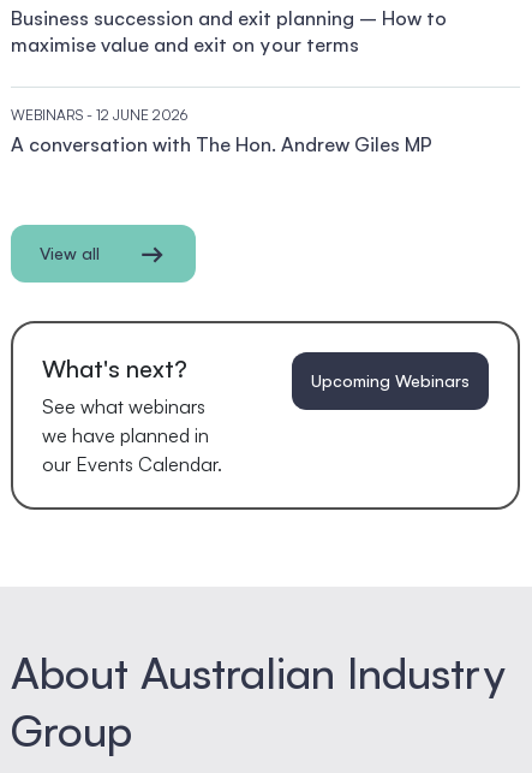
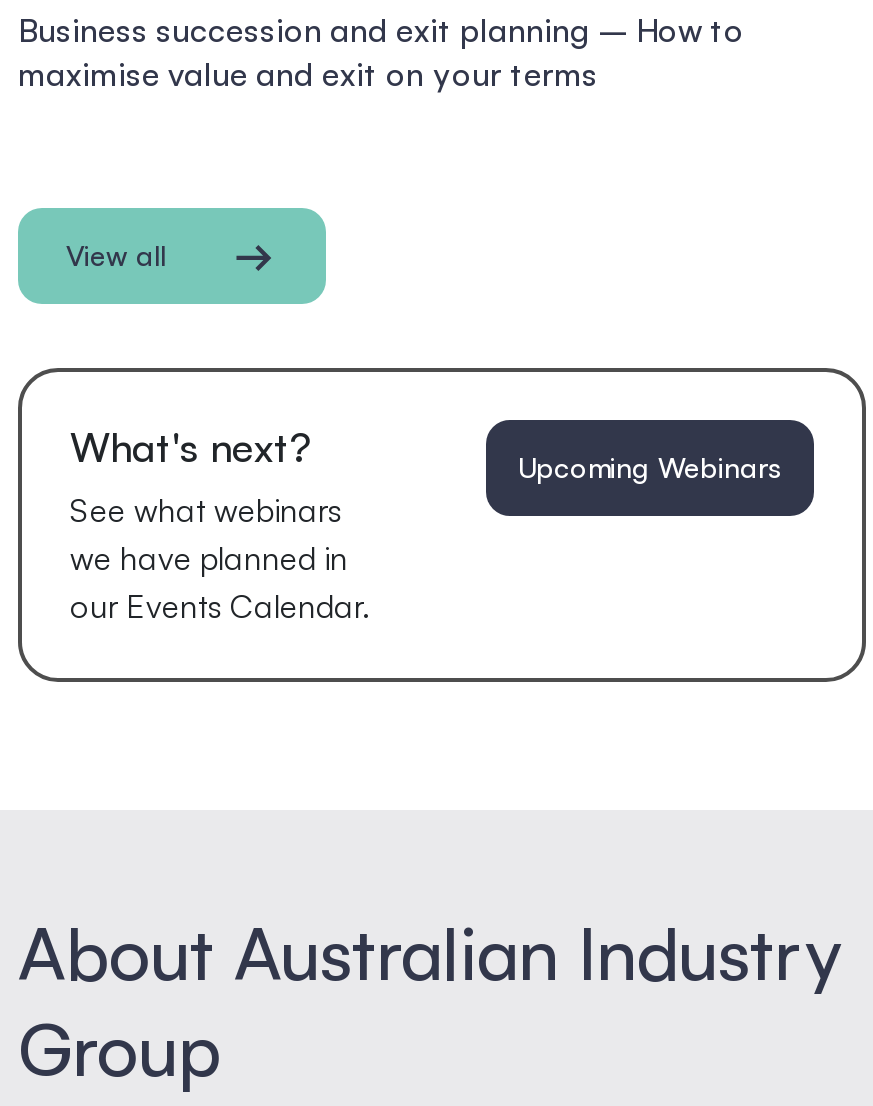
[11,106,432,156] WEBINARS - 12 JUNE 2026 | A conversation with The Hon. Andrew Giles MP -> none

